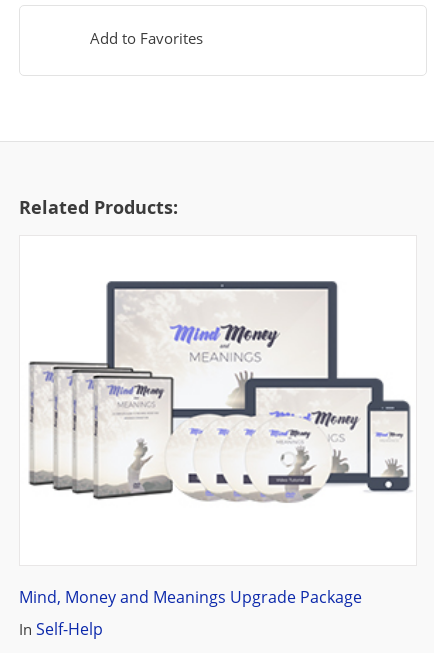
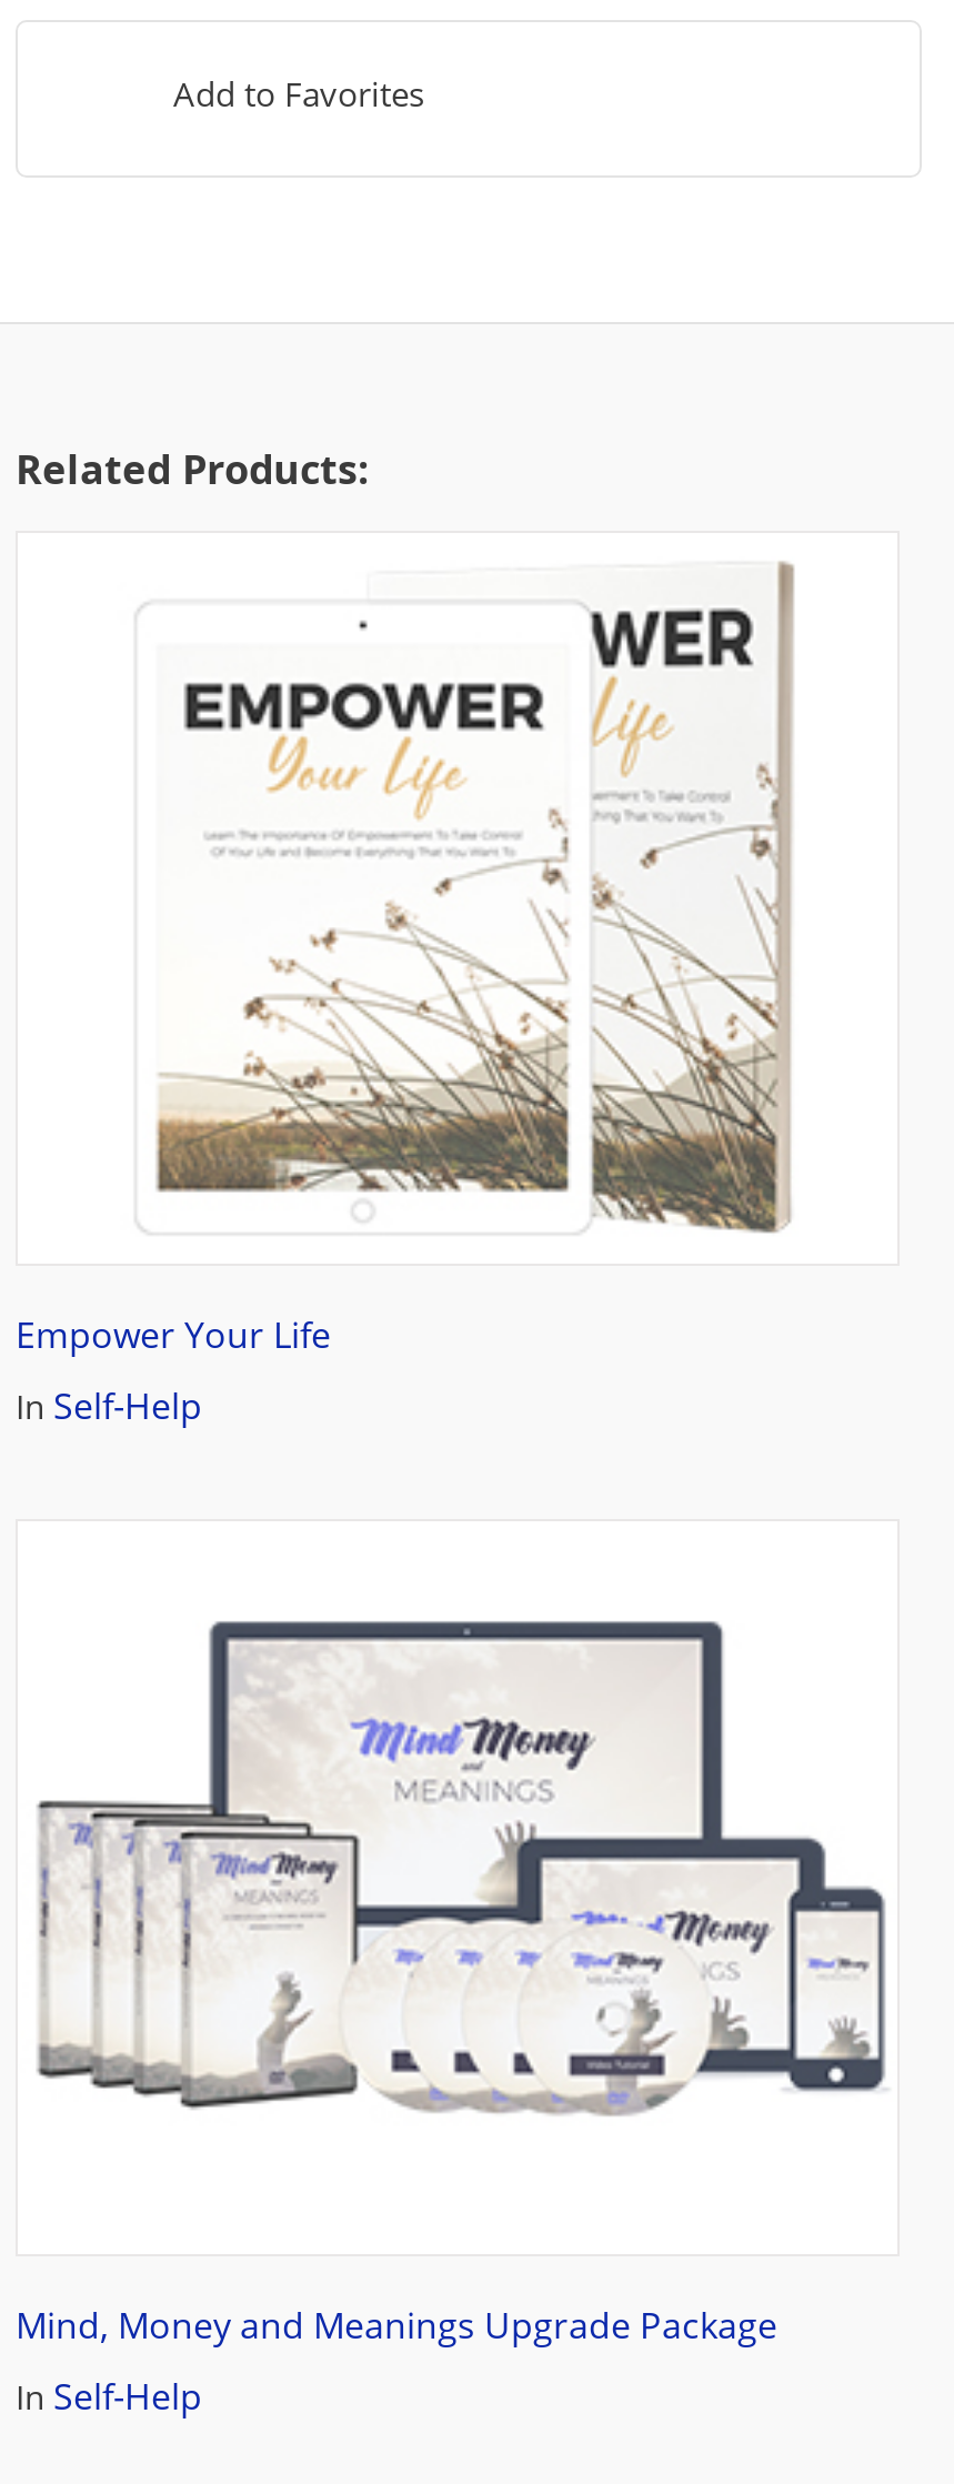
none -> [16,560,795,1431] [image] | Empower Your Life | In Self-Help

